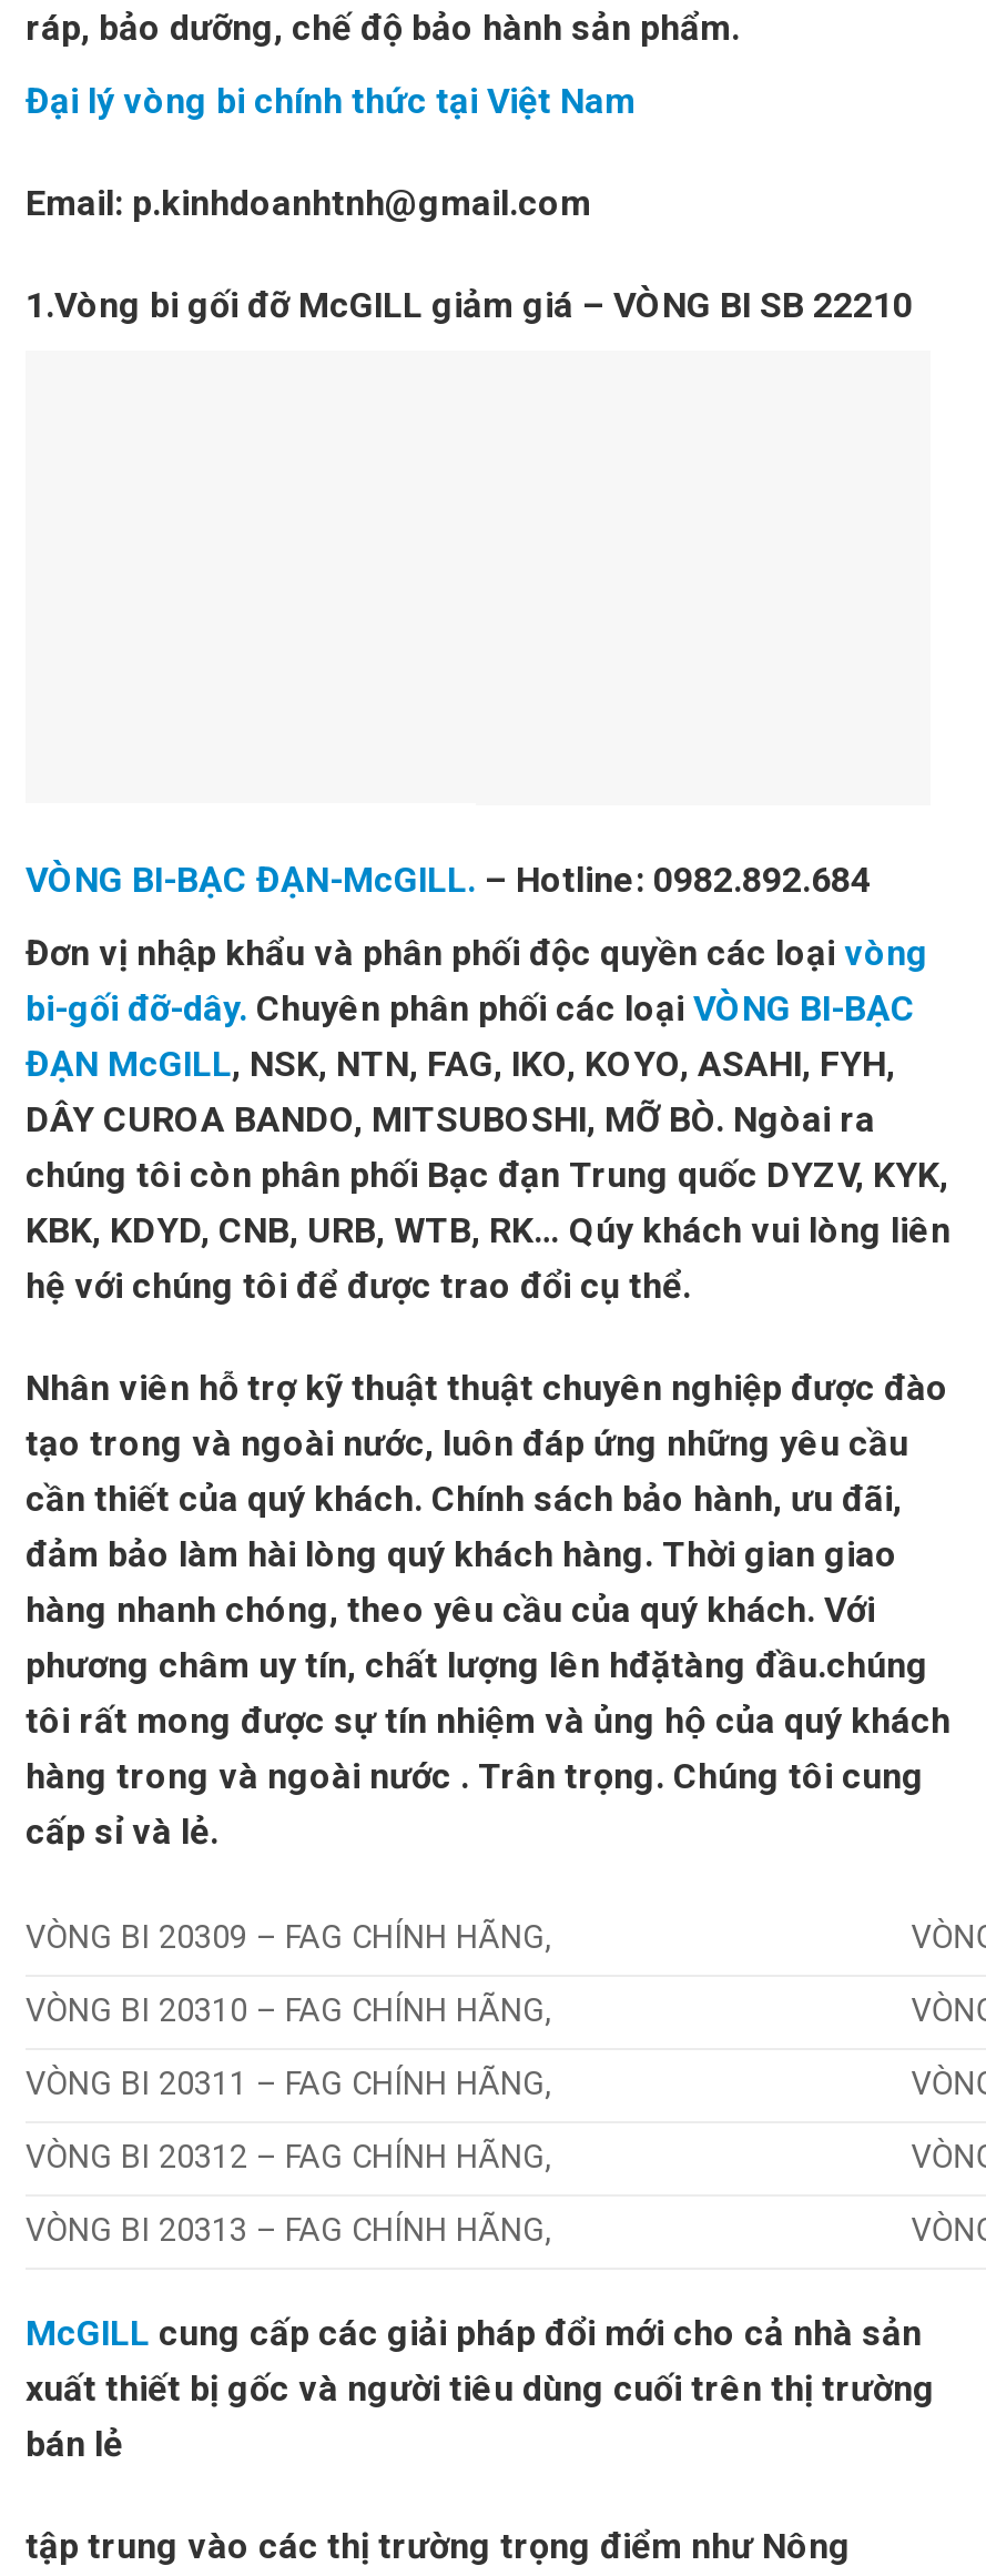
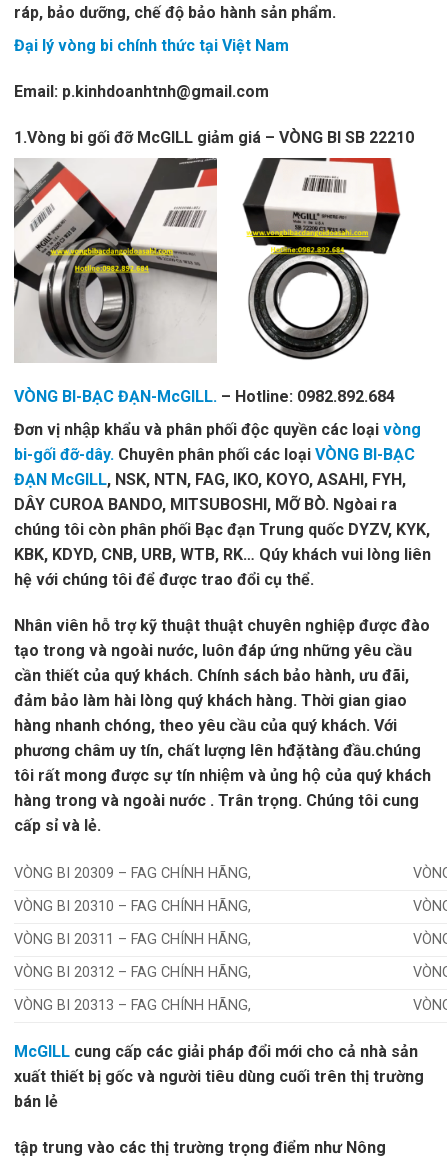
none -> [13,157,218,364] [image]
none -> [242,157,401,361] [image]

